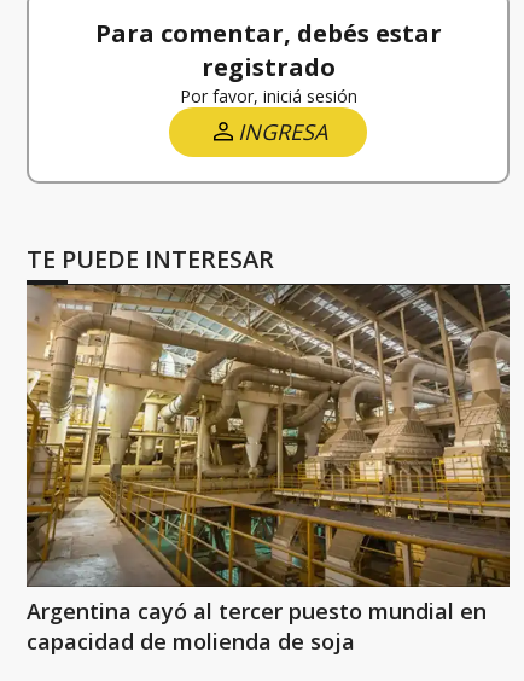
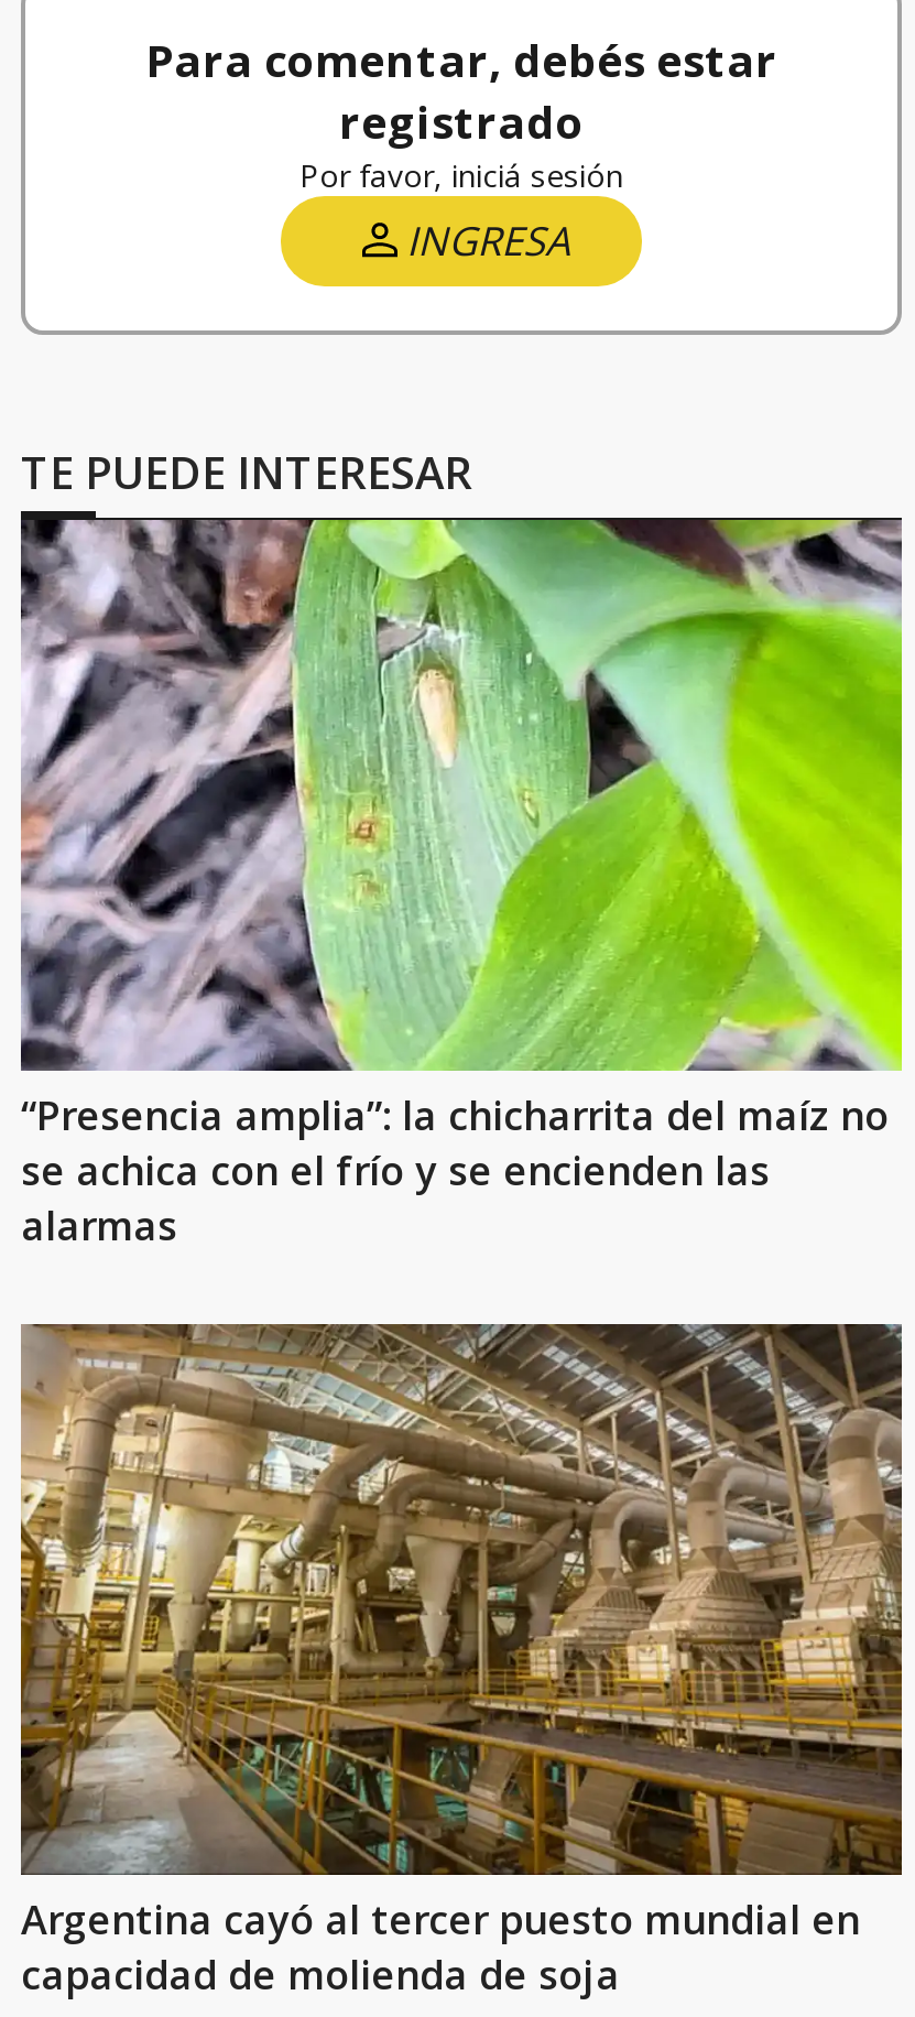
none -> [21,518,904,1251] [image] | “Presencia amplia”: la chicharrita del maíz no | se achica con el frío y se encienden las | alarmas

